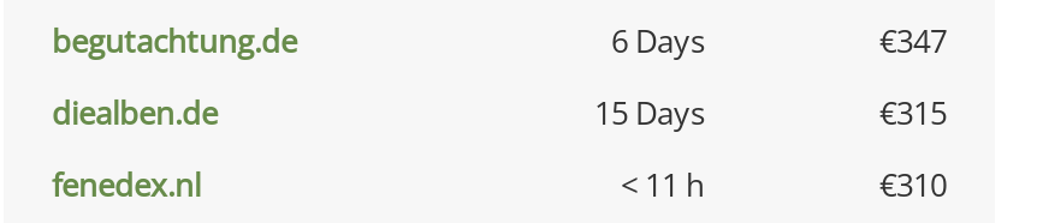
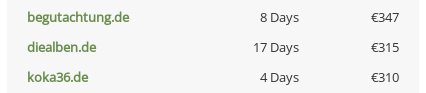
[611,20,705,63] 6 Days -> [259,8,298,26] 8 Days
[594,92,705,135] 15 Days -> [252,38,298,56] 17 Days
[52,164,705,207] fenedex.nl | < 11 h -> [27,68,298,86] koka36.de | 4 Days

